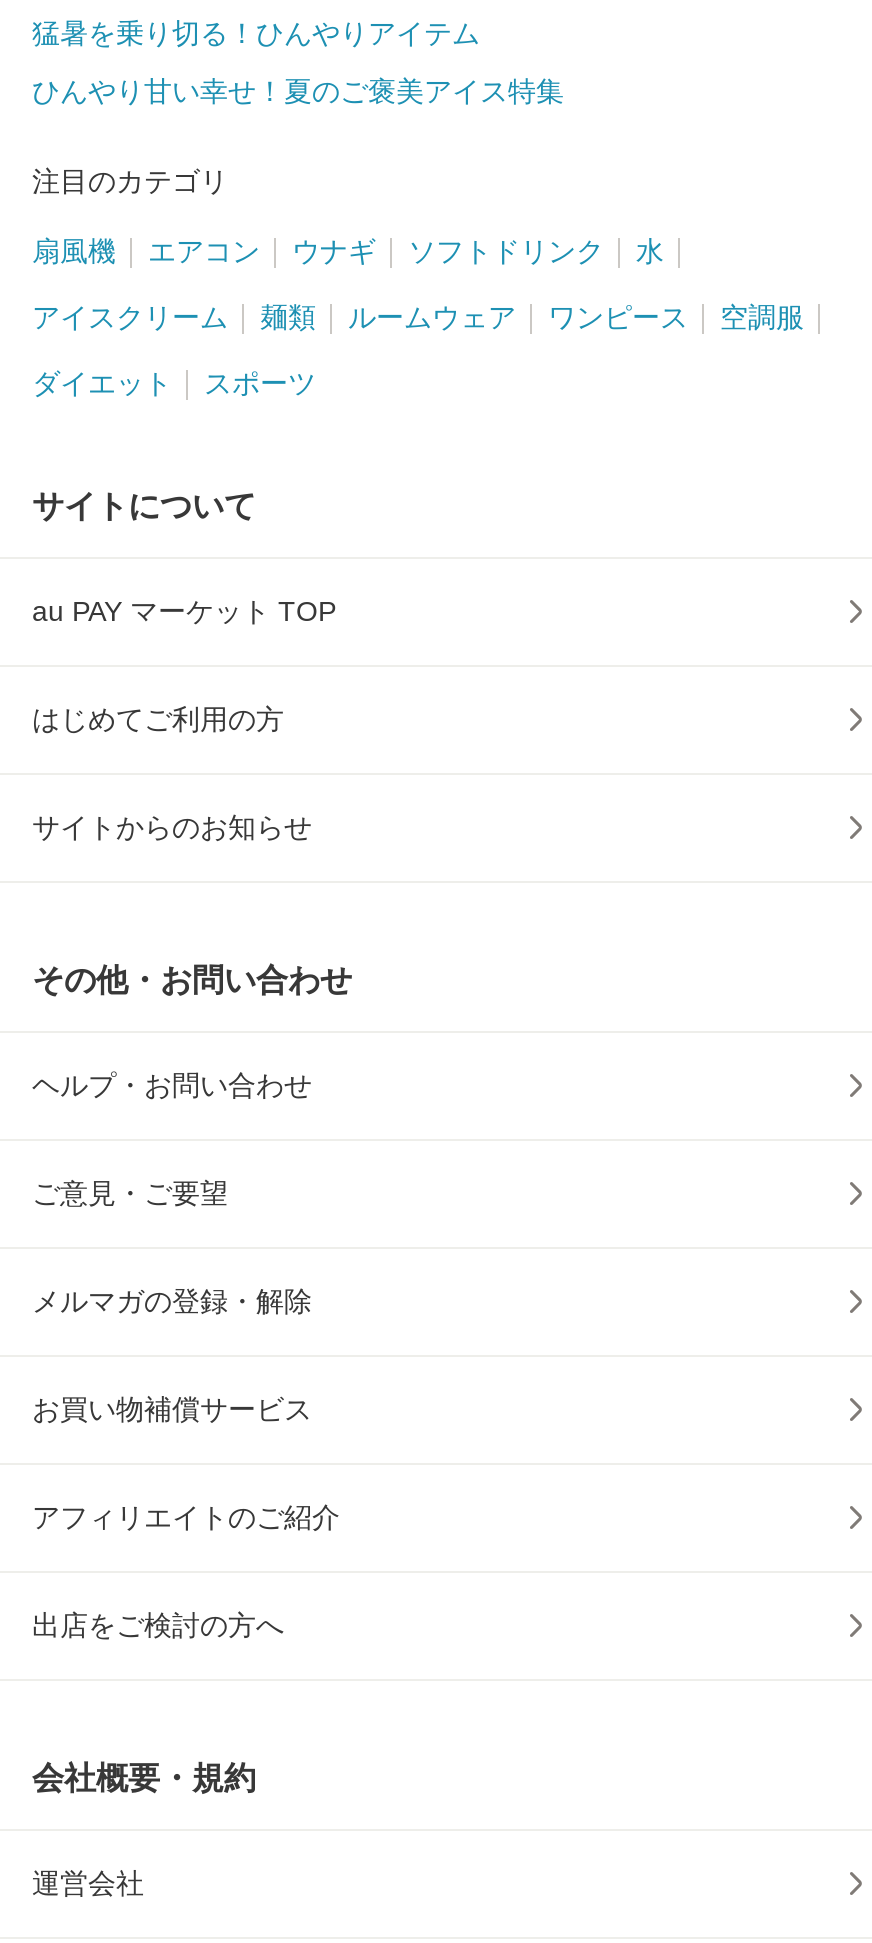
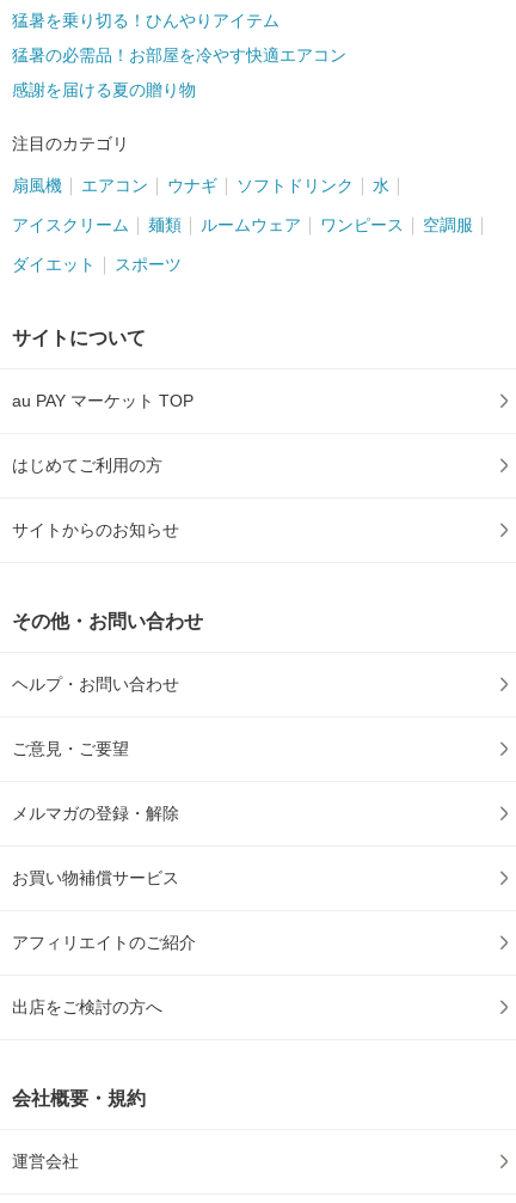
[32,76,564,108] ひんやり甘い幸せ！夏のご褒美アイス特集 -> [12,46,346,100] 猛暑の必需品！お部屋を冷やす快適エアコン | 感謝を届ける夏の贈り物

